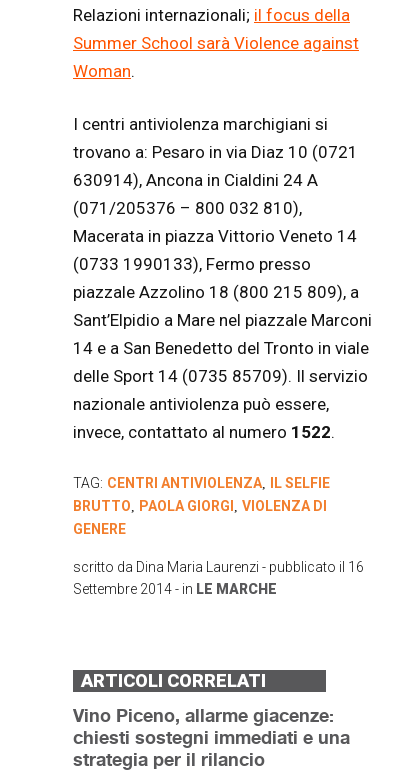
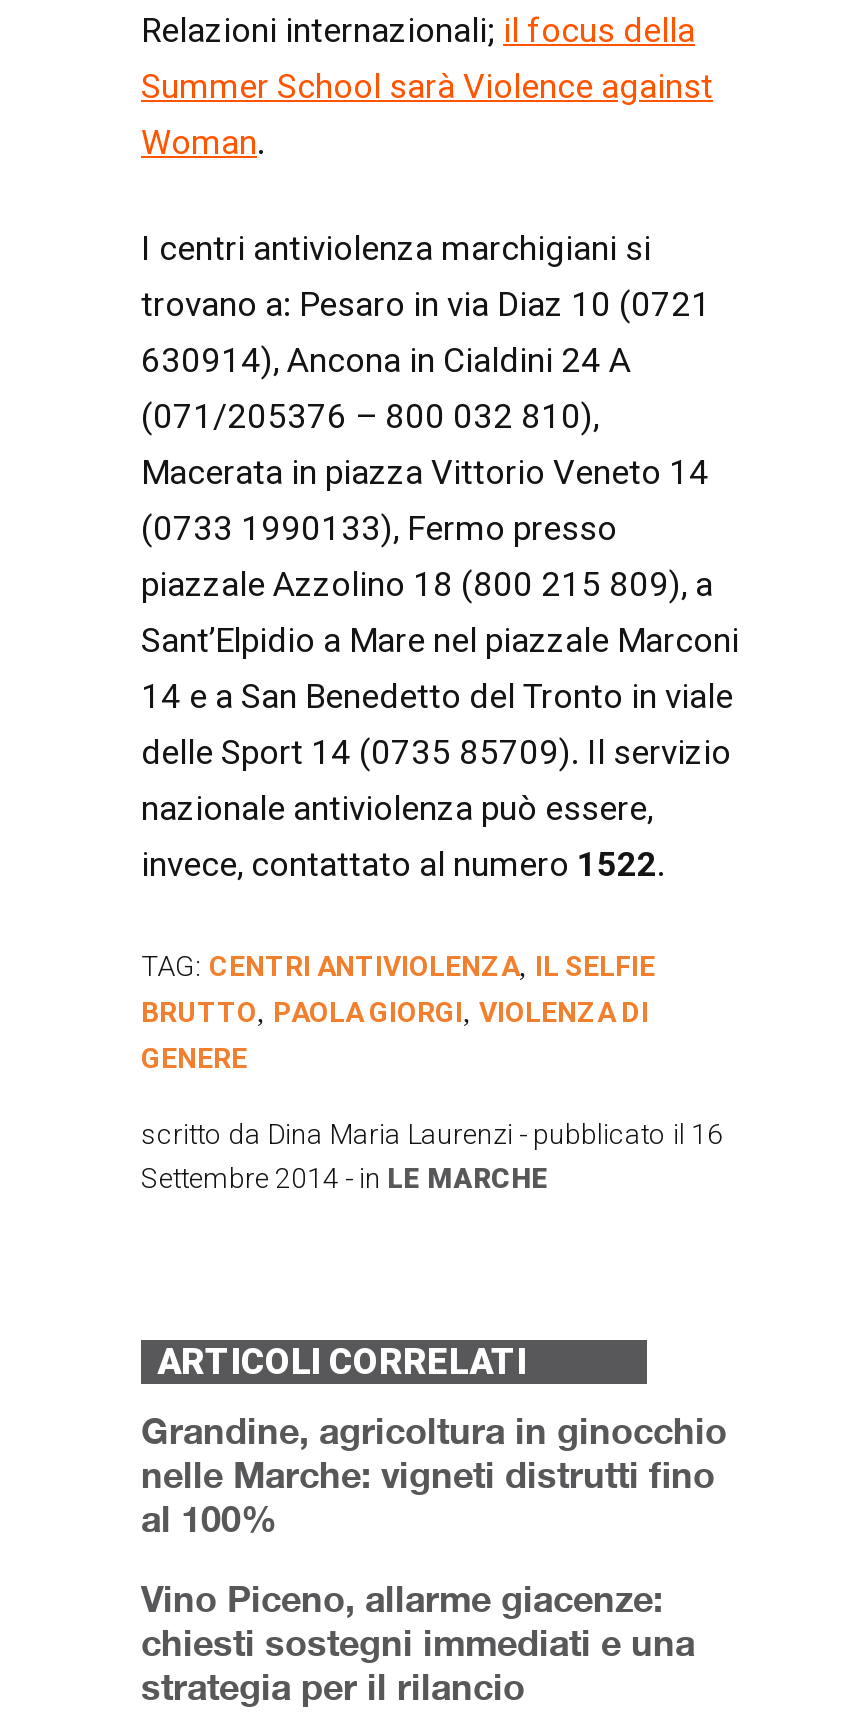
none -> [141,1408,727,1540] Grandine, agricoltura in ginocchio | nelle Marche: vigneti distrutti fino | al 100%

